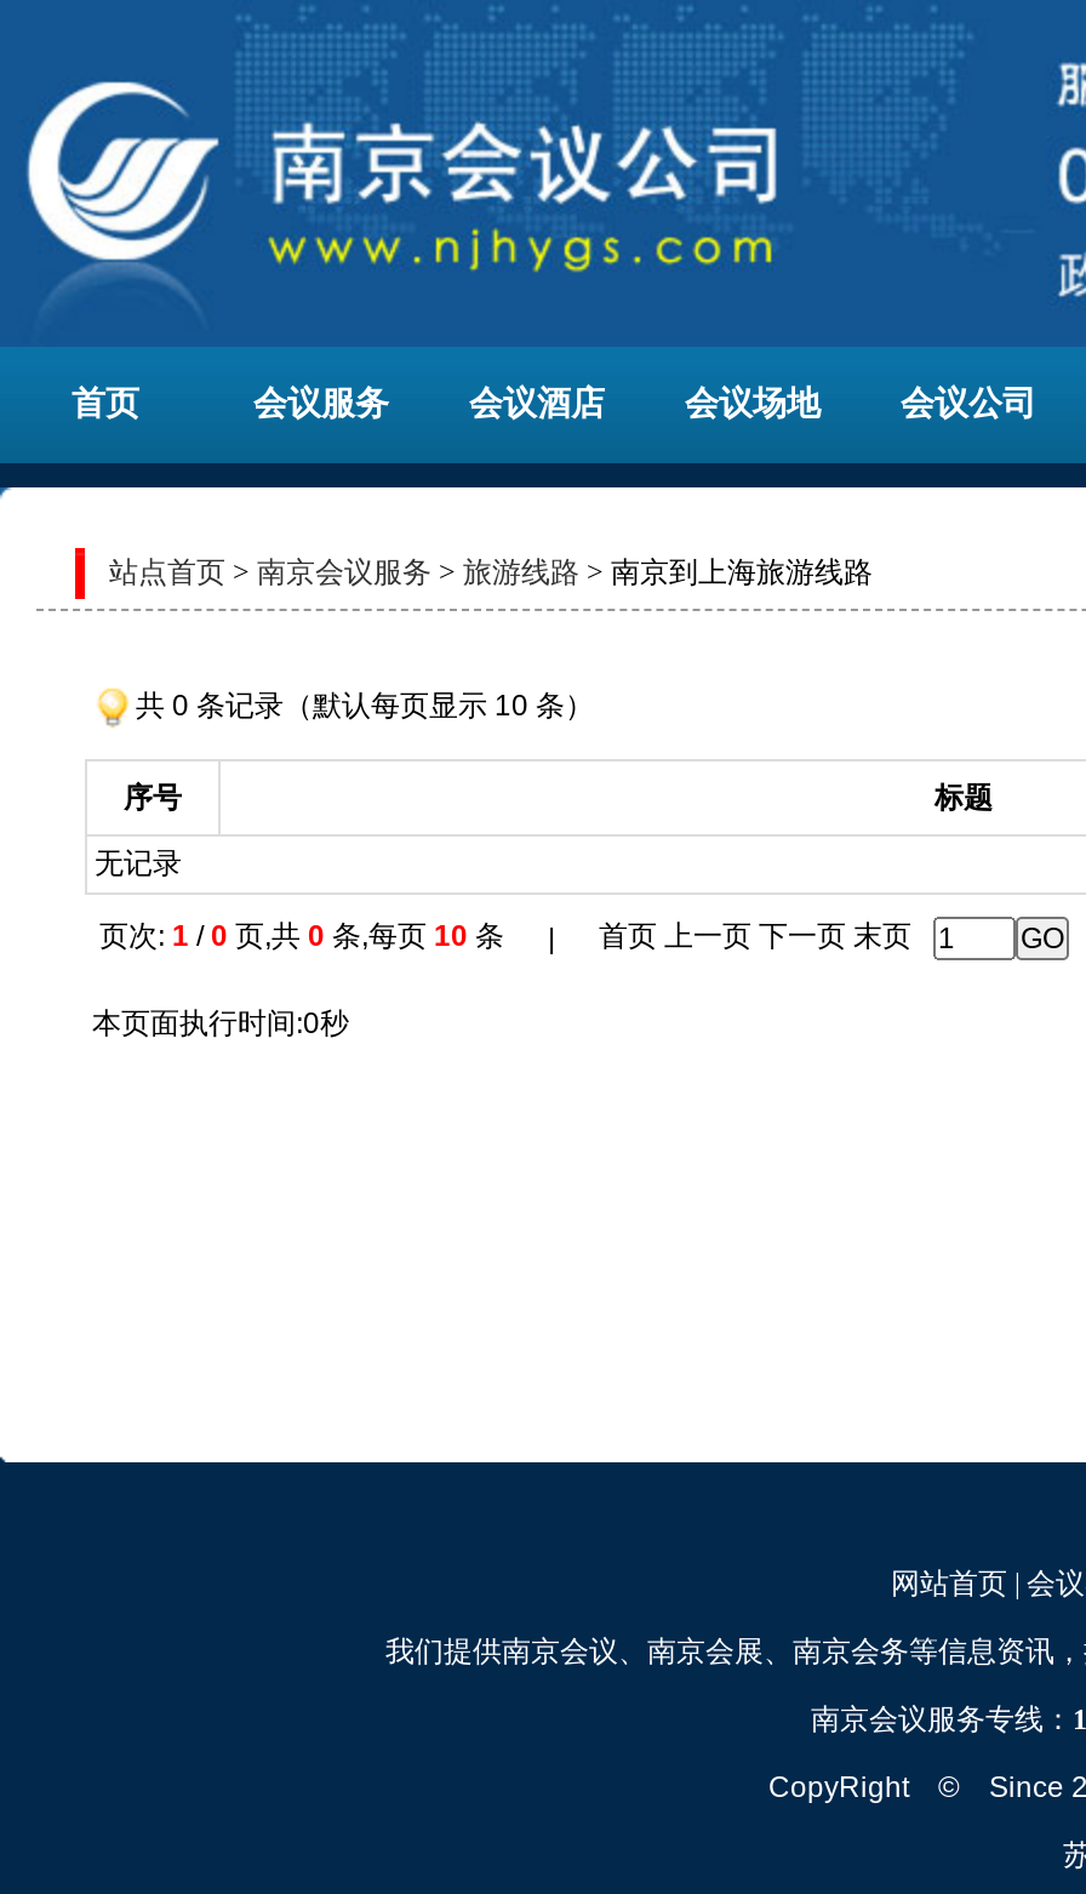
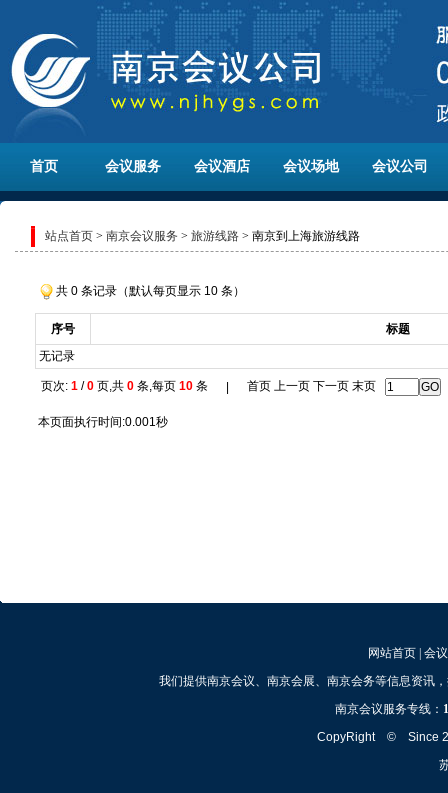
[92,1006,349,1040] 本页面执行时间:0秒 -> [38,415,168,429] 本页面执行时间:0.001秒

